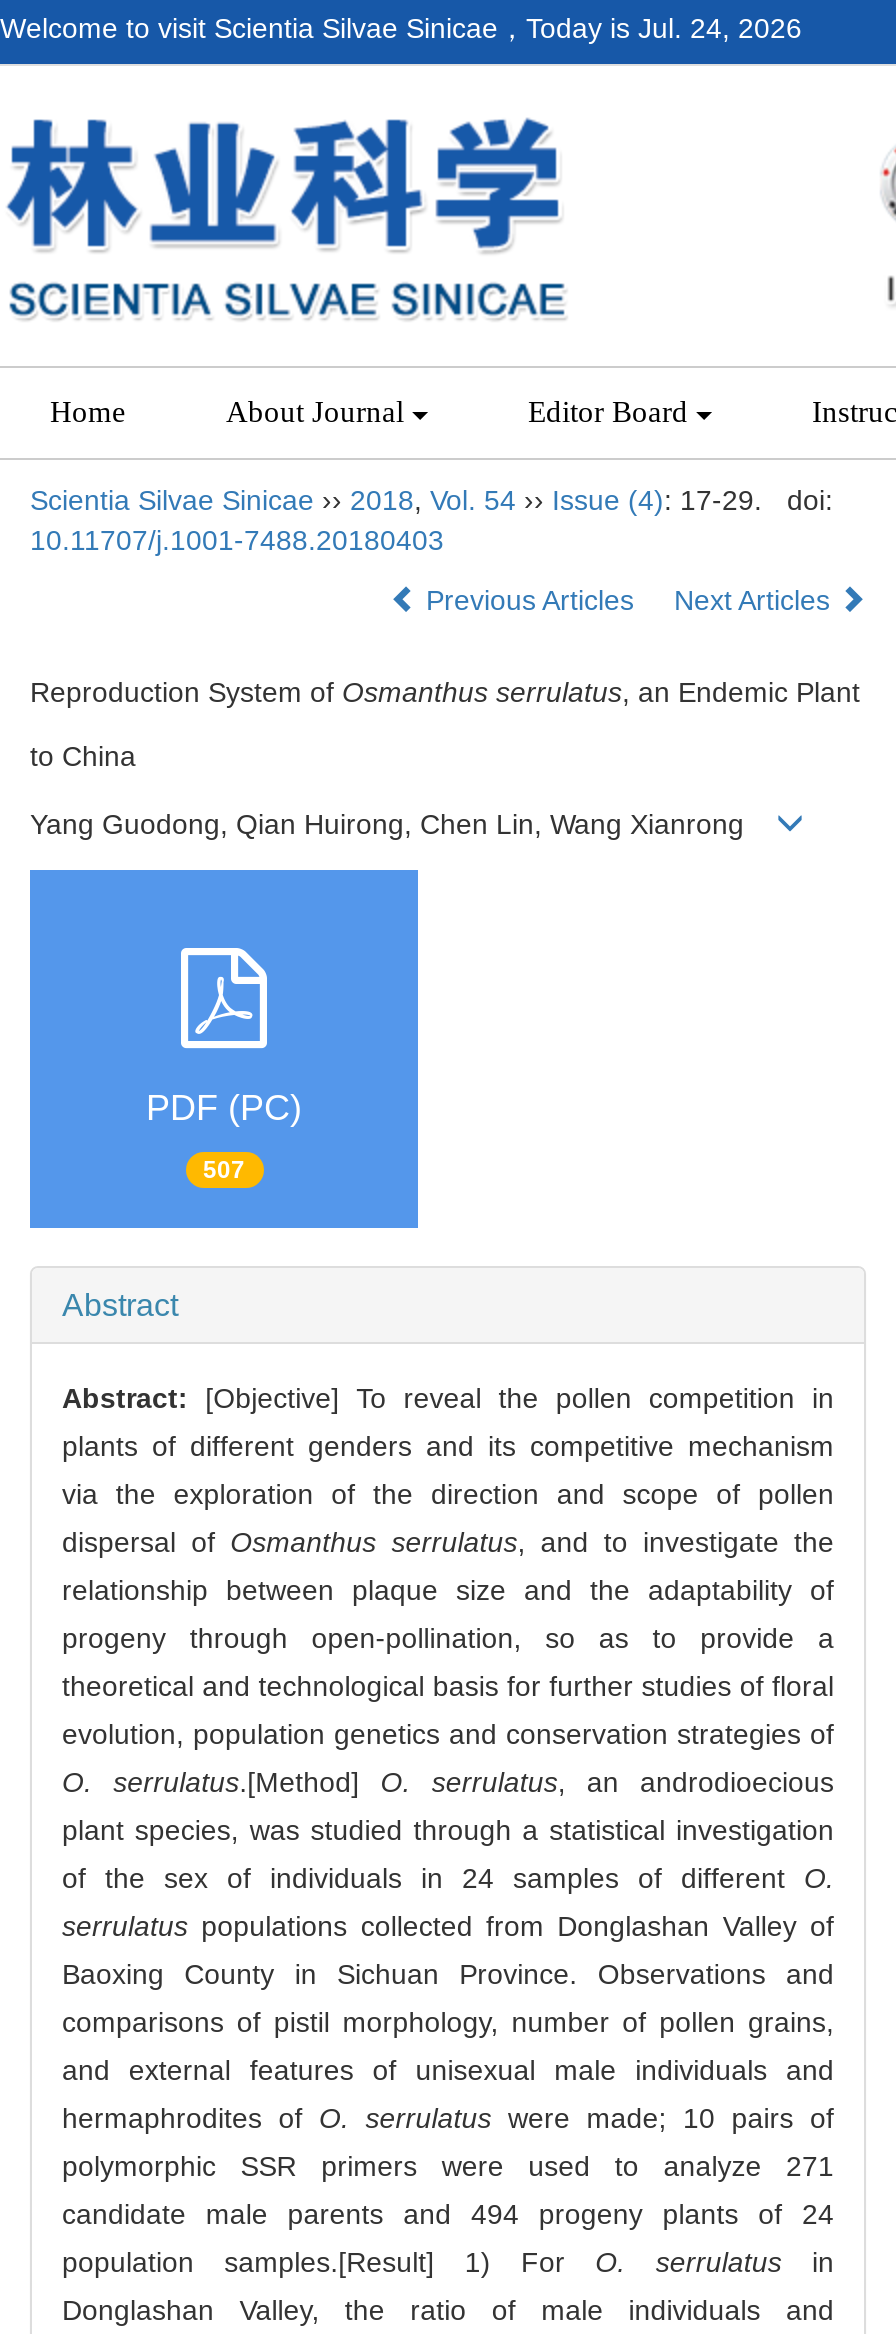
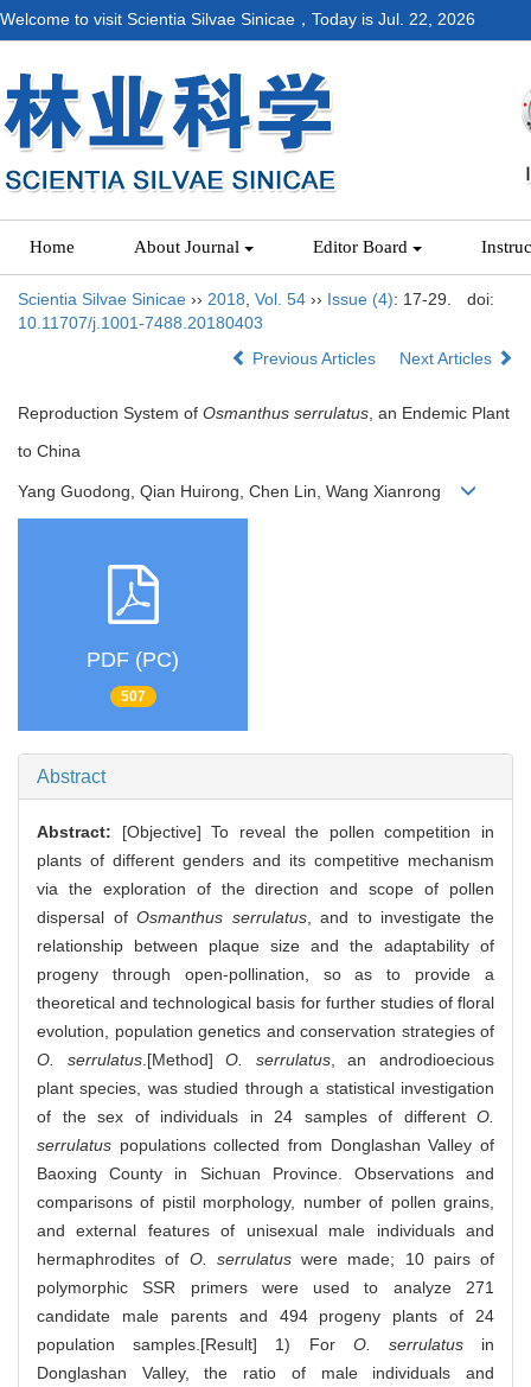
[0,12,802,44] Welcome to visit Scientia Silvae Sinicae，Today is Jul. 24, 2026 -> [0,9,475,28] Welcome to visit Scientia Silvae Sinicae，Today is Jul. 22, 2026

